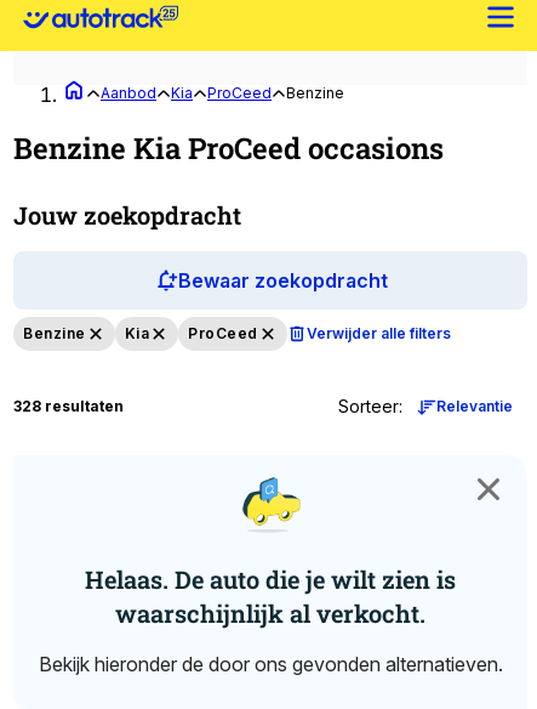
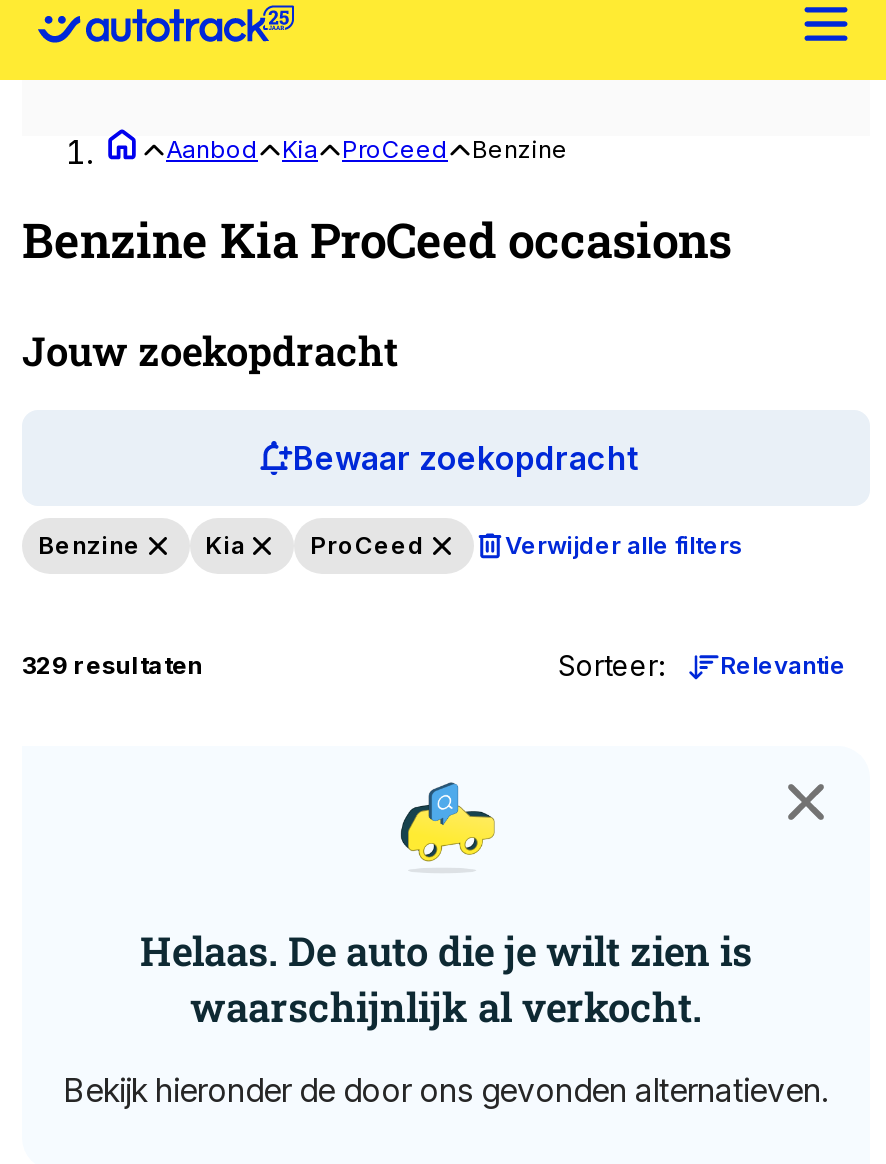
[13,397,124,415] 328 resultaten -> [22,650,204,680] 329 resultaten

